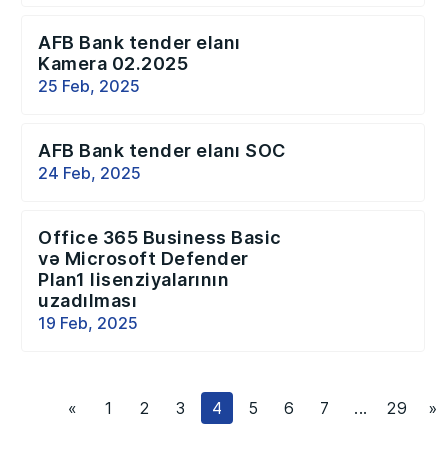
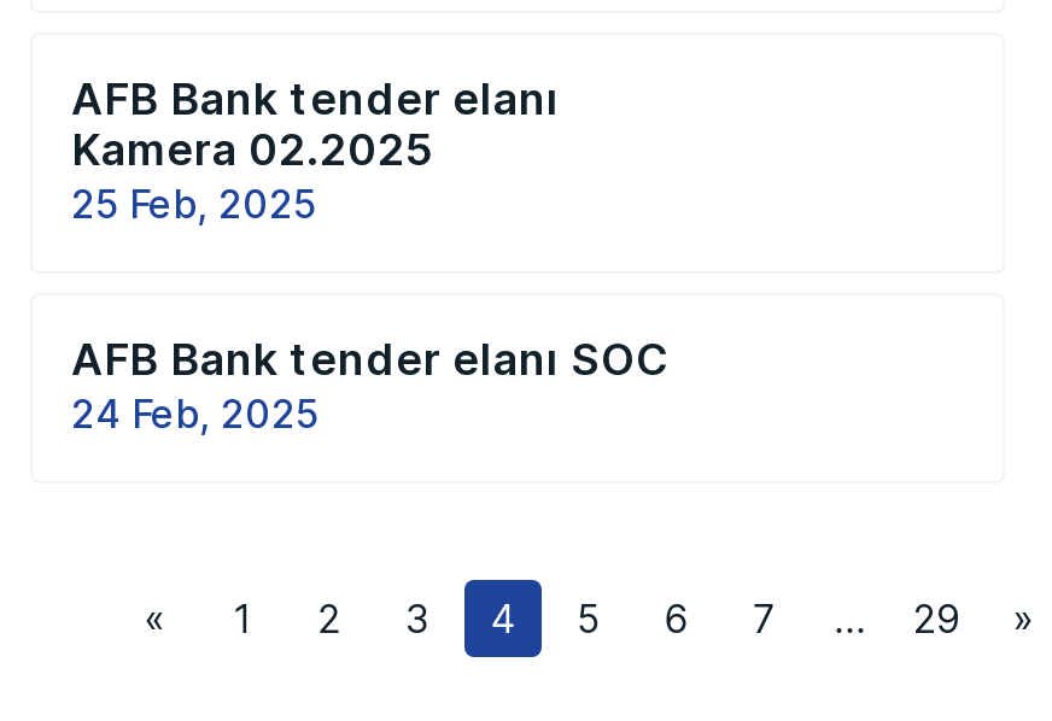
[38,227,281,333] Office 365 Business Basic | və Microsoft Defender | Plan1 lisenziyalarının | uzadılması | 19 Feb, 2025 -> none

